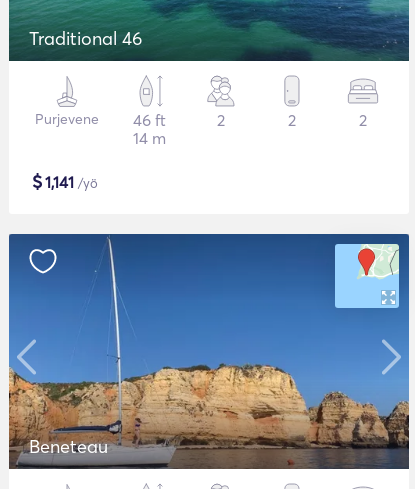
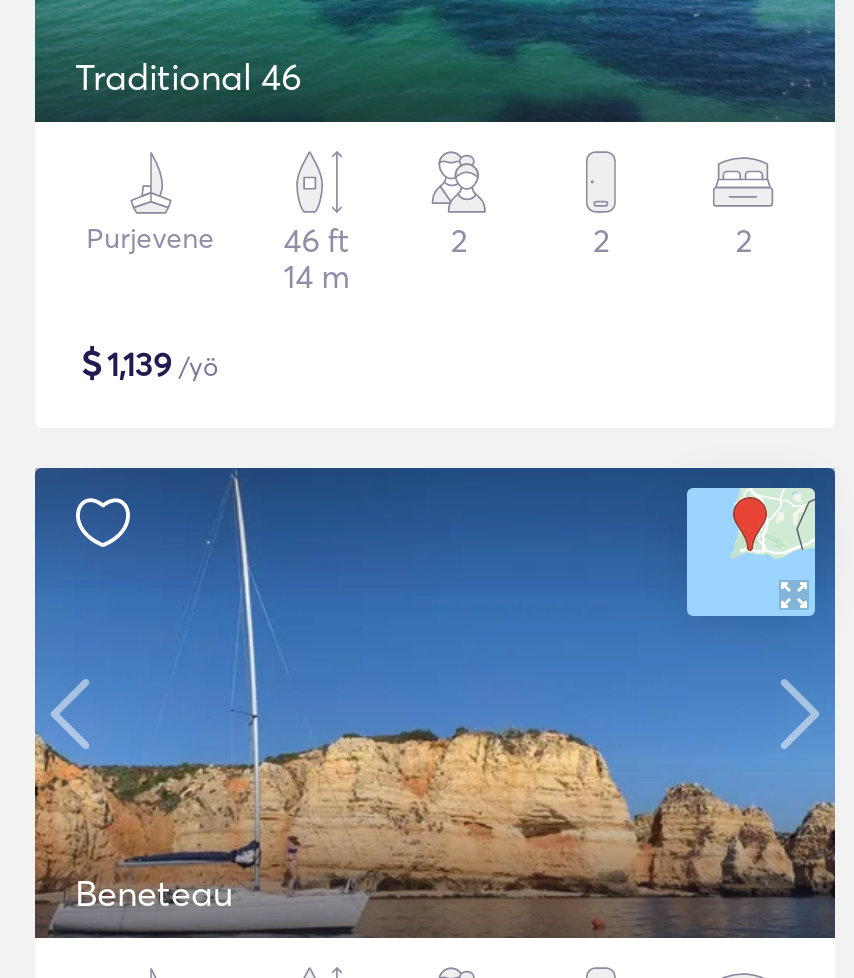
[32,170,98,193] $1,141 /yö -> [81,340,219,386] $1,139 /yö

